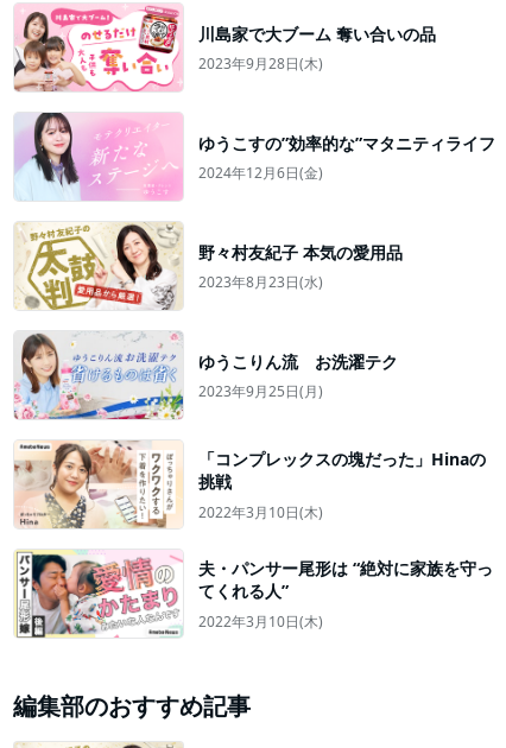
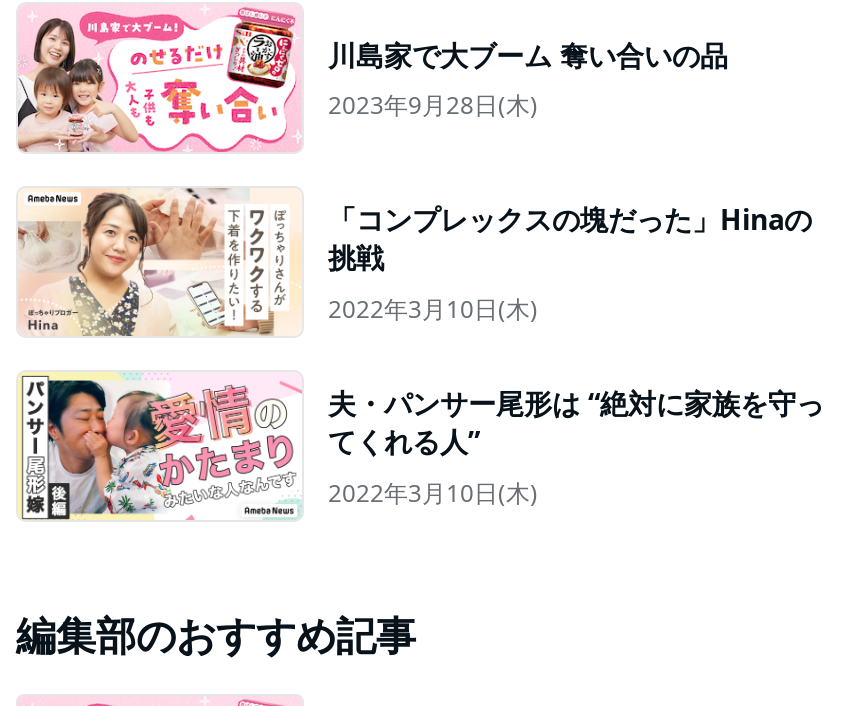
[14,112,495,201] [image] | ゆうこすの”効率的な”マタニティライフ | 2024年12月6日(金) -> none
[15,222,403,311] [image] | 野々村友紀子 本気の愛用品 | 2023年8月23日(水) -> none
[14,331,398,420] [image] | ゆうこりん流 お洗濯テク | 2023年9月25日(月) -> none

